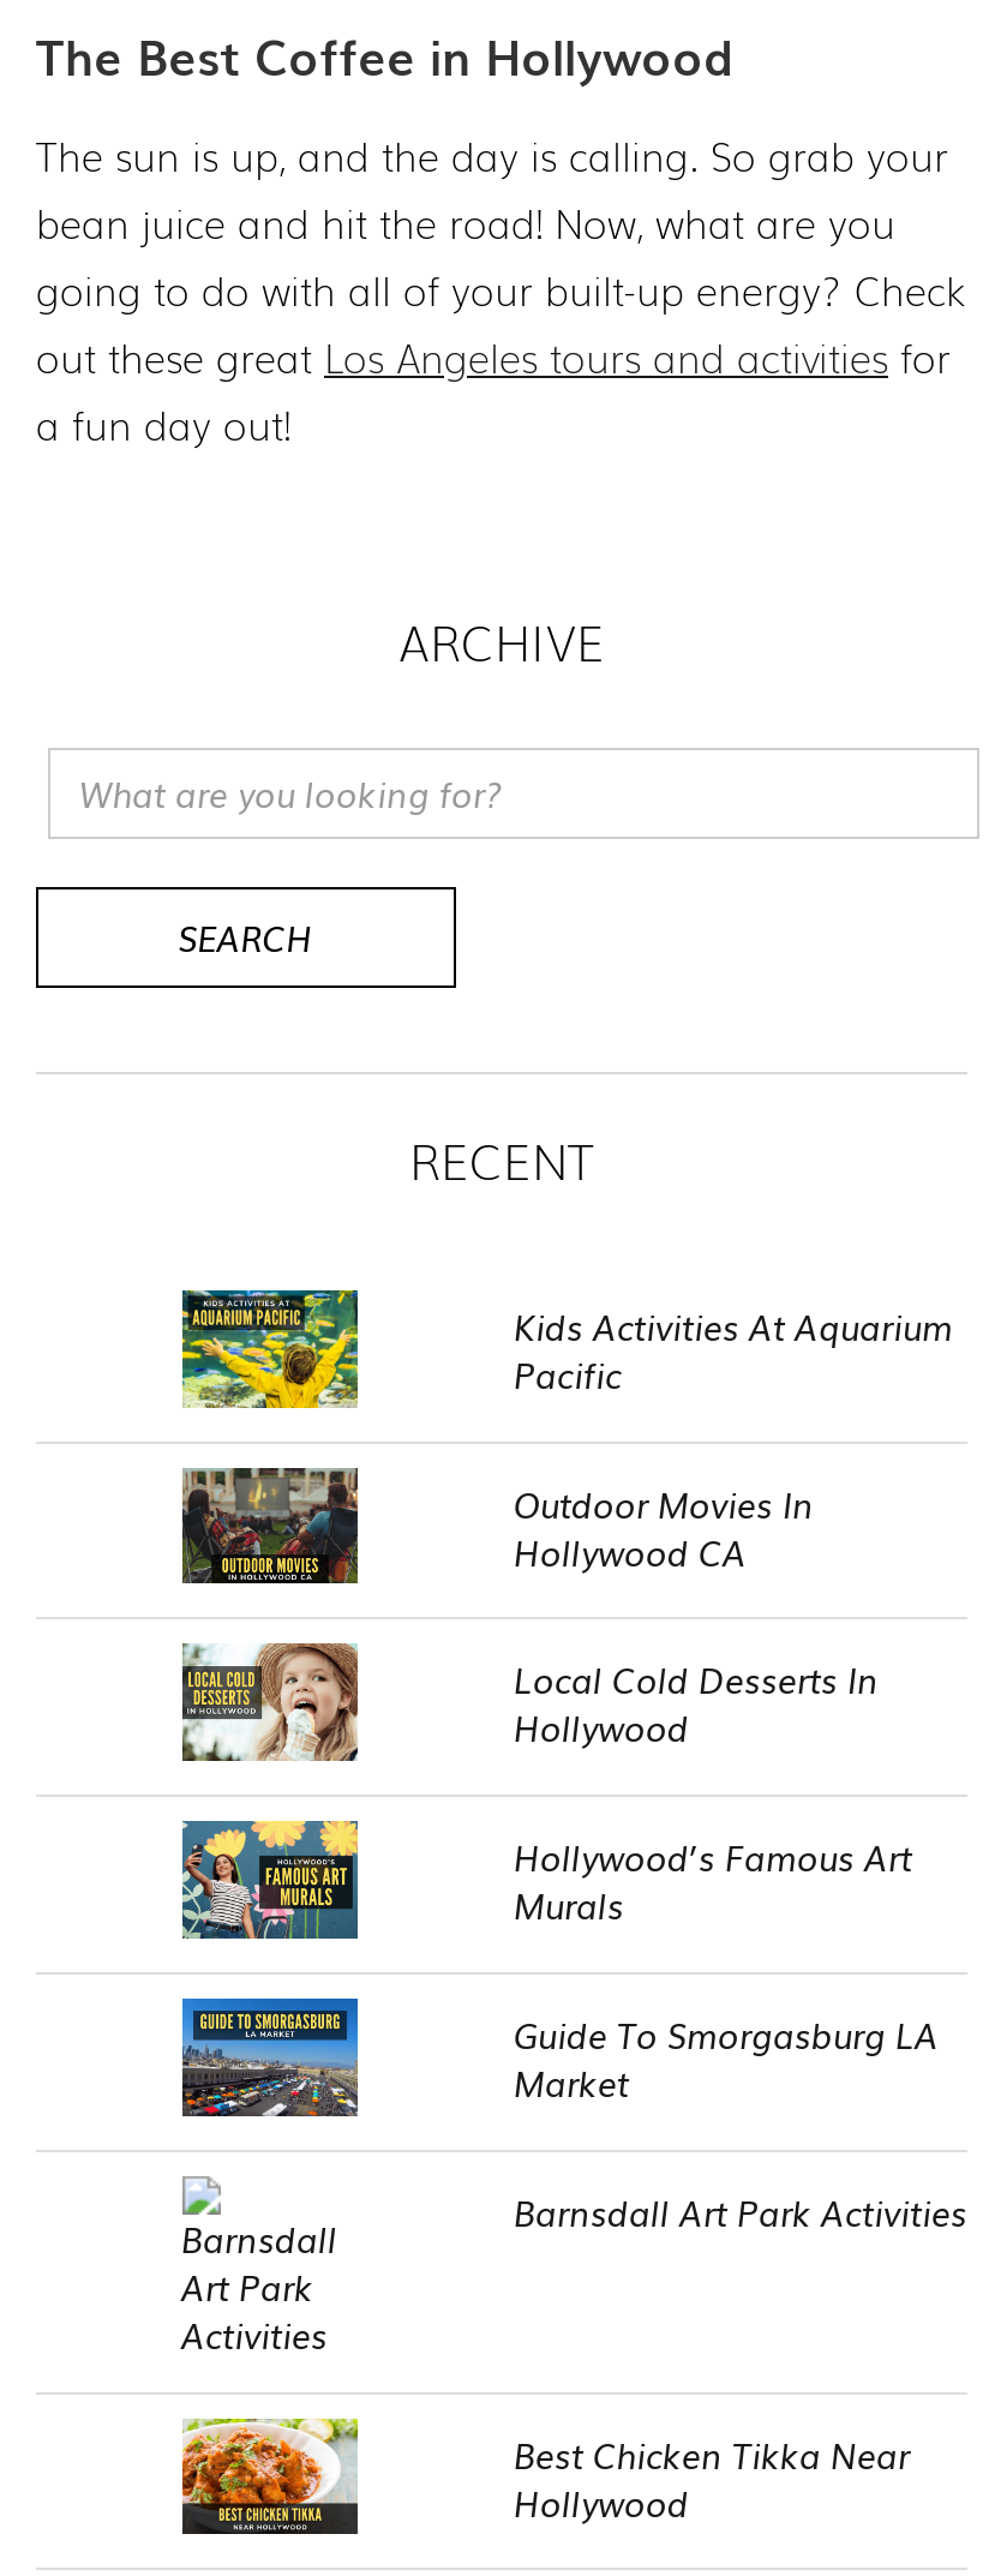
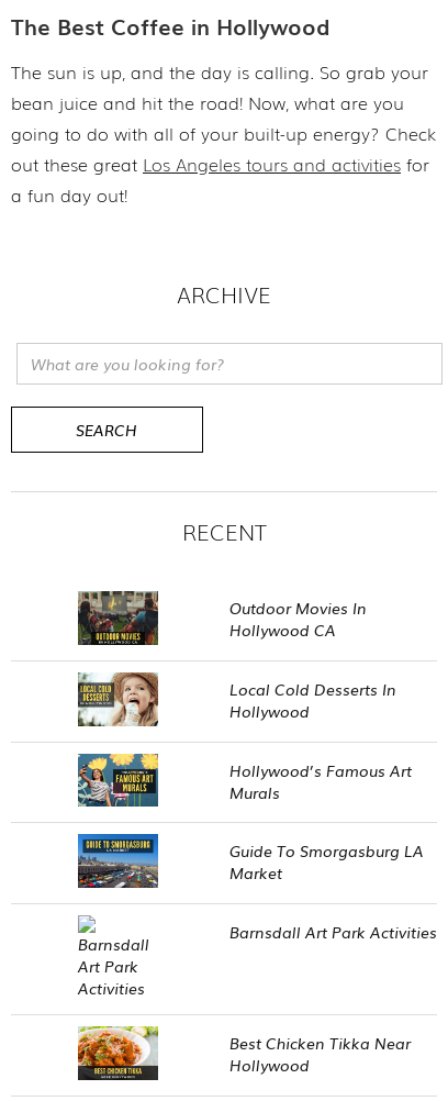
[180,1288,360,1410] [image] -> none
[514,1302,953,1398] Kids Activities At Aquarium | Pacific -> none

